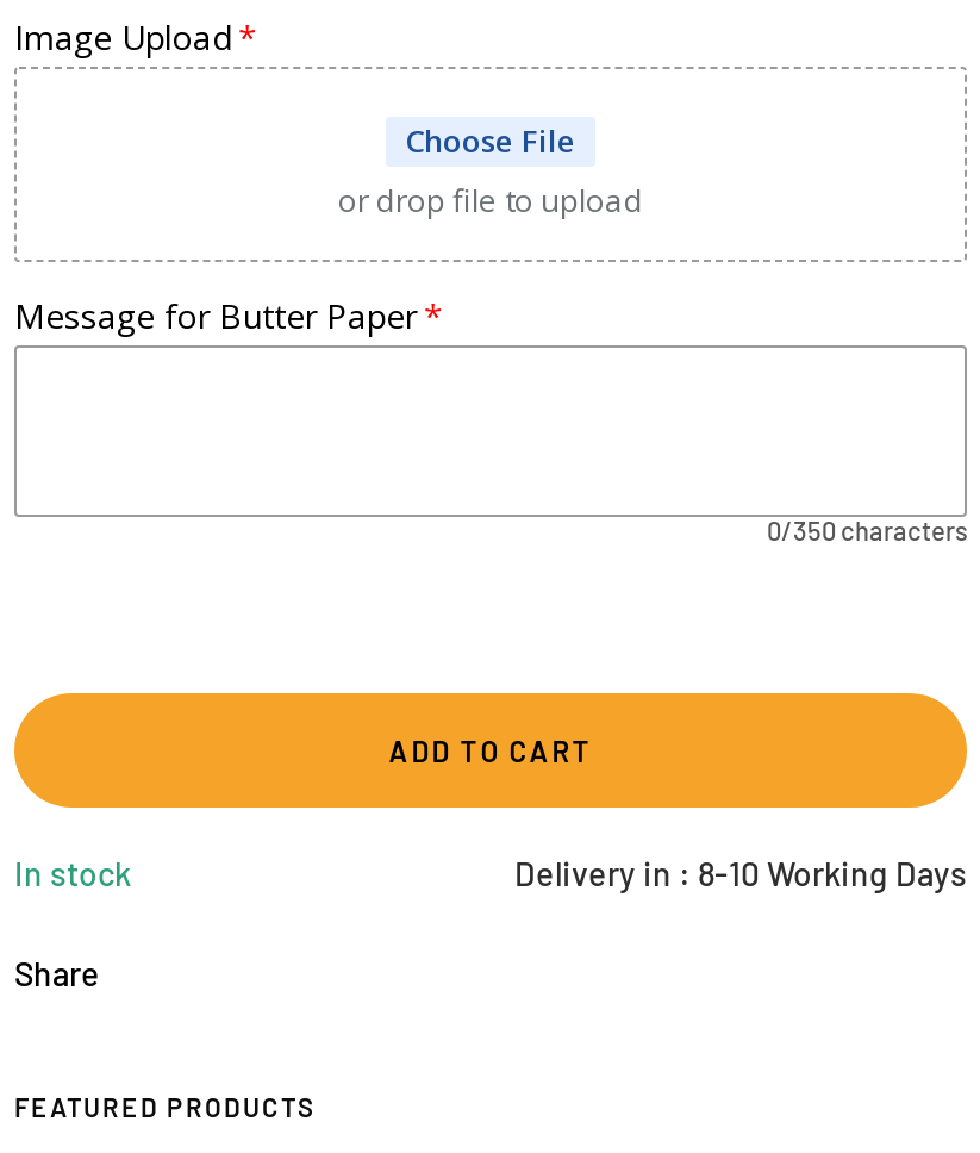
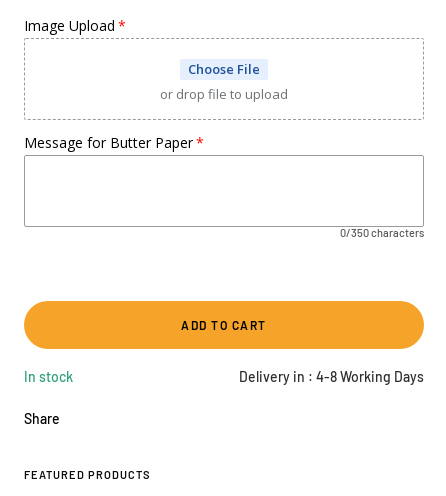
[514,853,967,894] Delivery in : 8-10 Working Days -> [239,368,424,385] Delivery in : 4-8 Working Days

